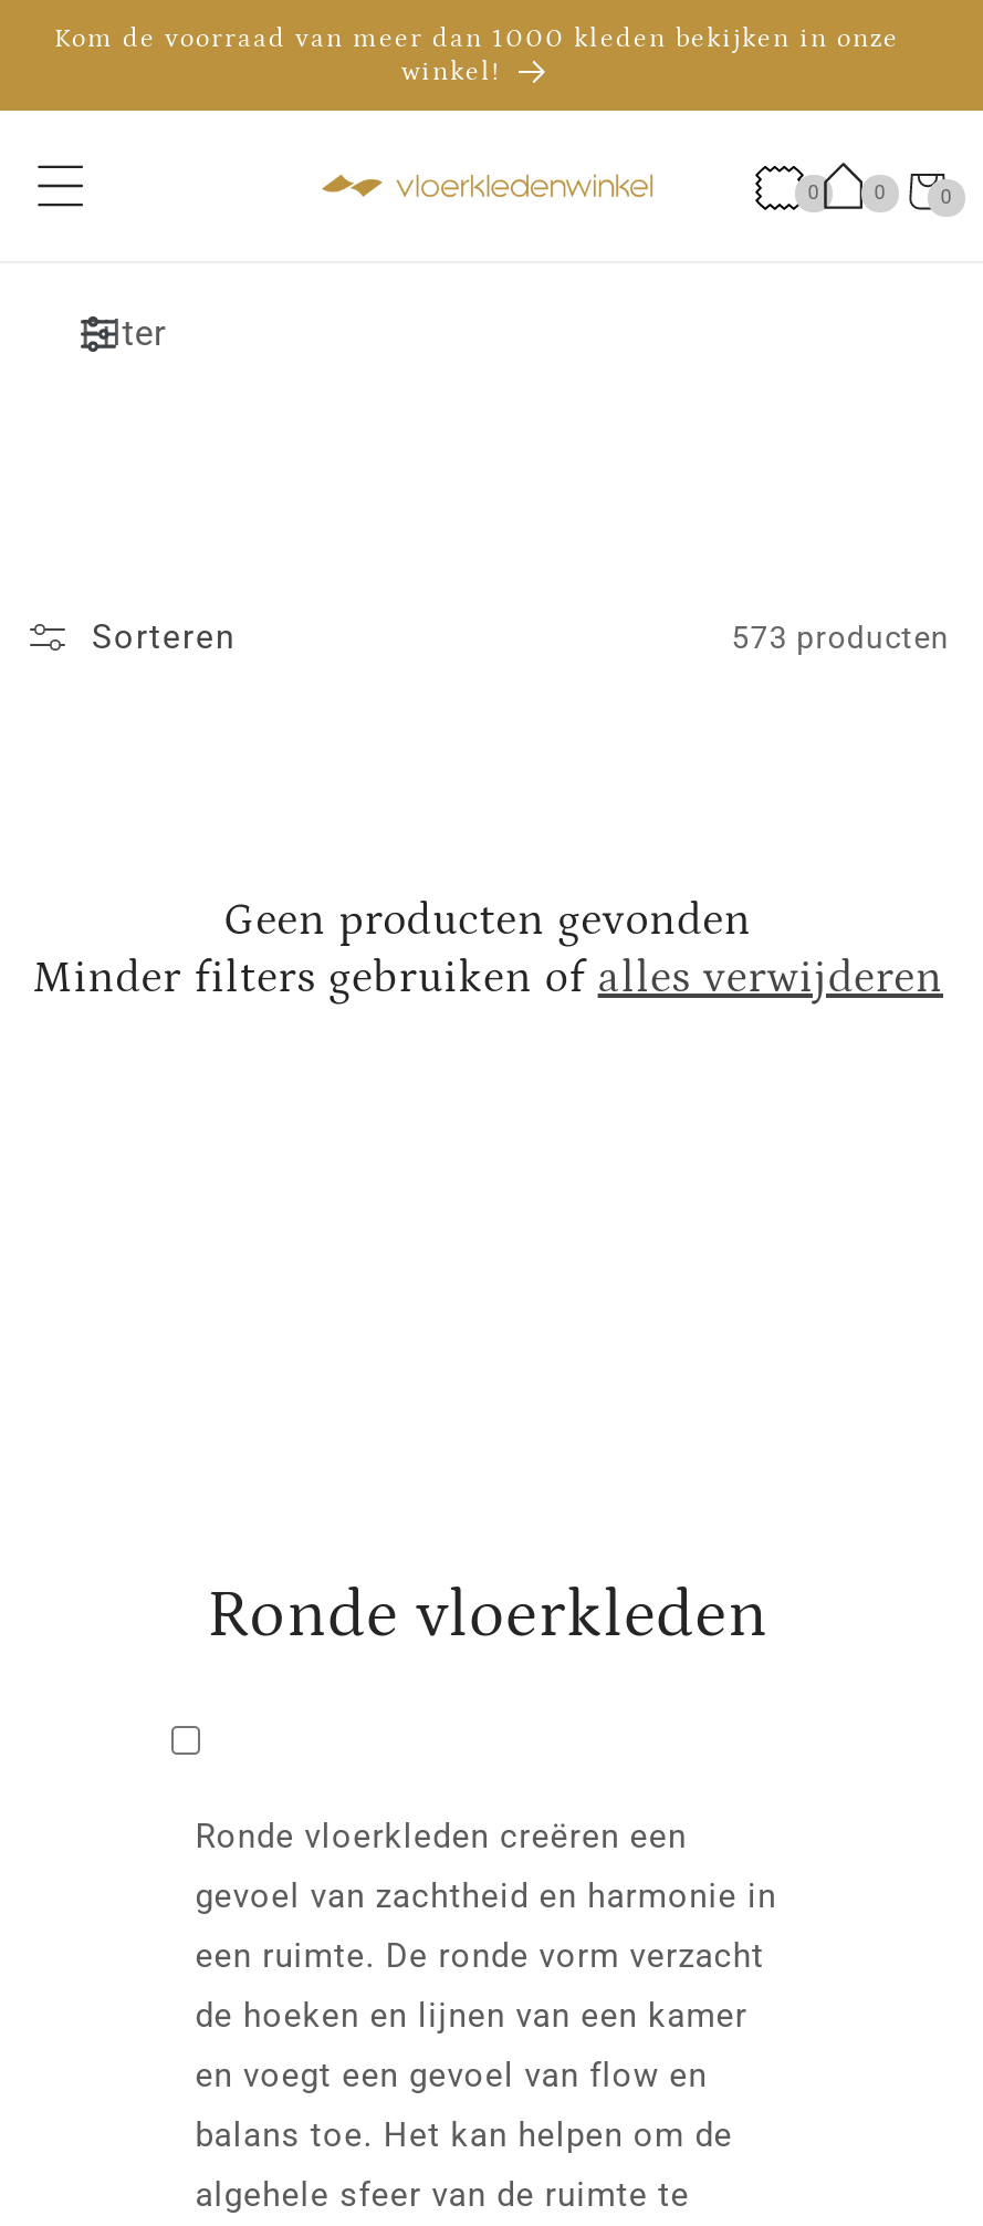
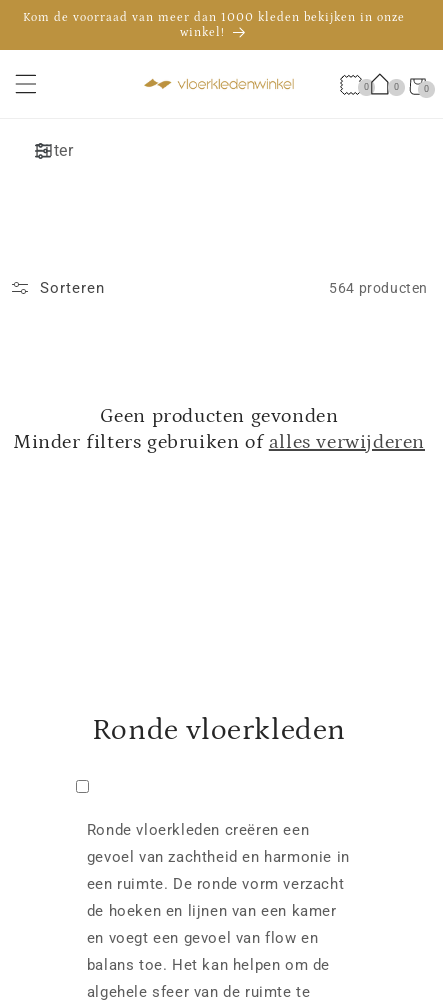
[731,619,950,654] 573 producten -> [329,280,428,296] 564 producten

